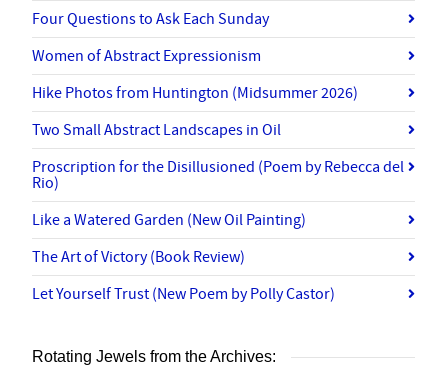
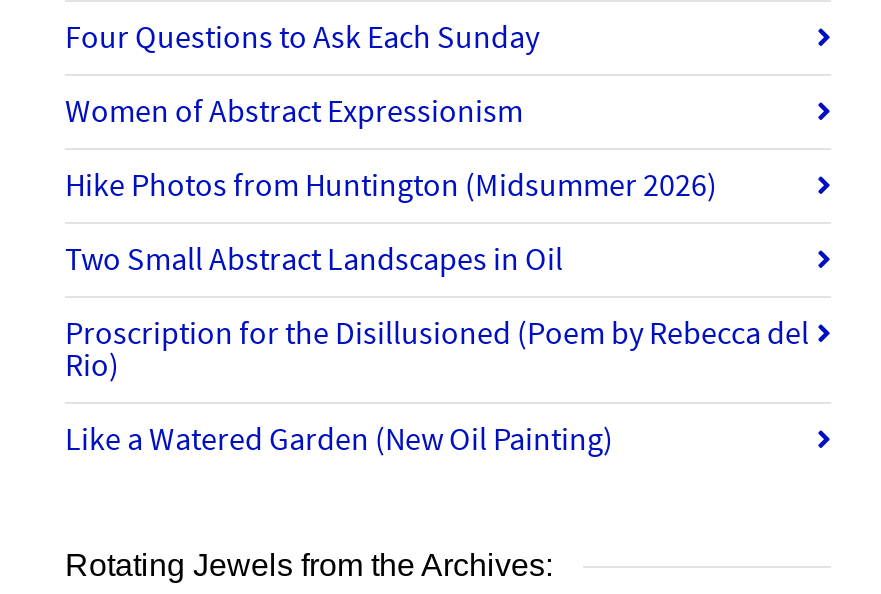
[32,247,335,304] The Art of Victory (Book Review) | Let Yourself Trust (New Poem by Polly Castor) -> none

